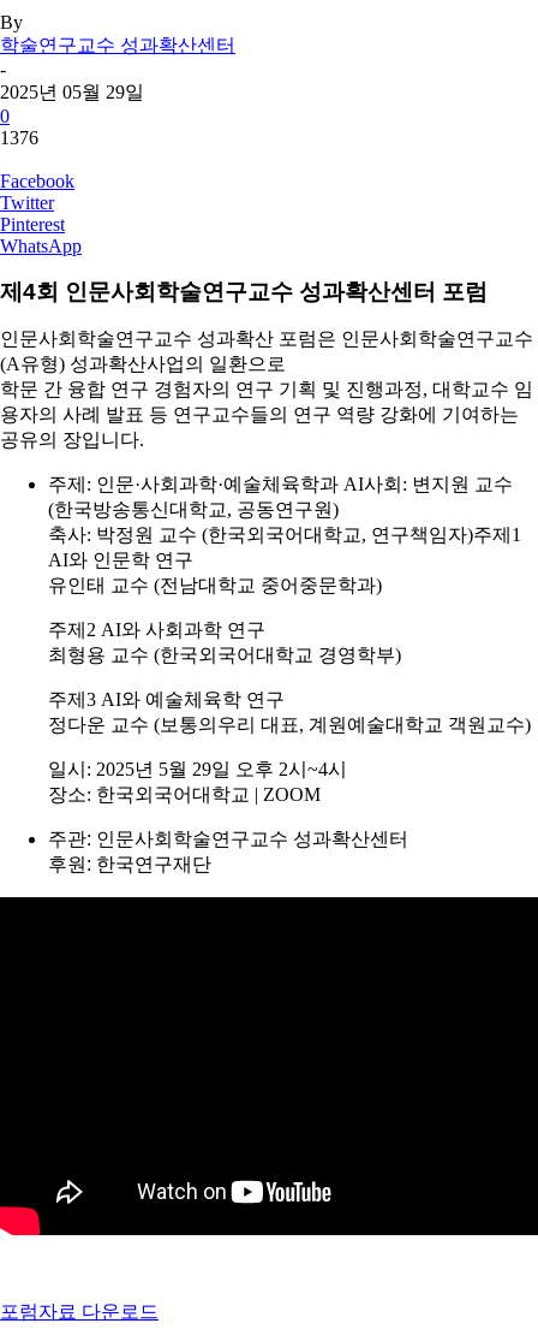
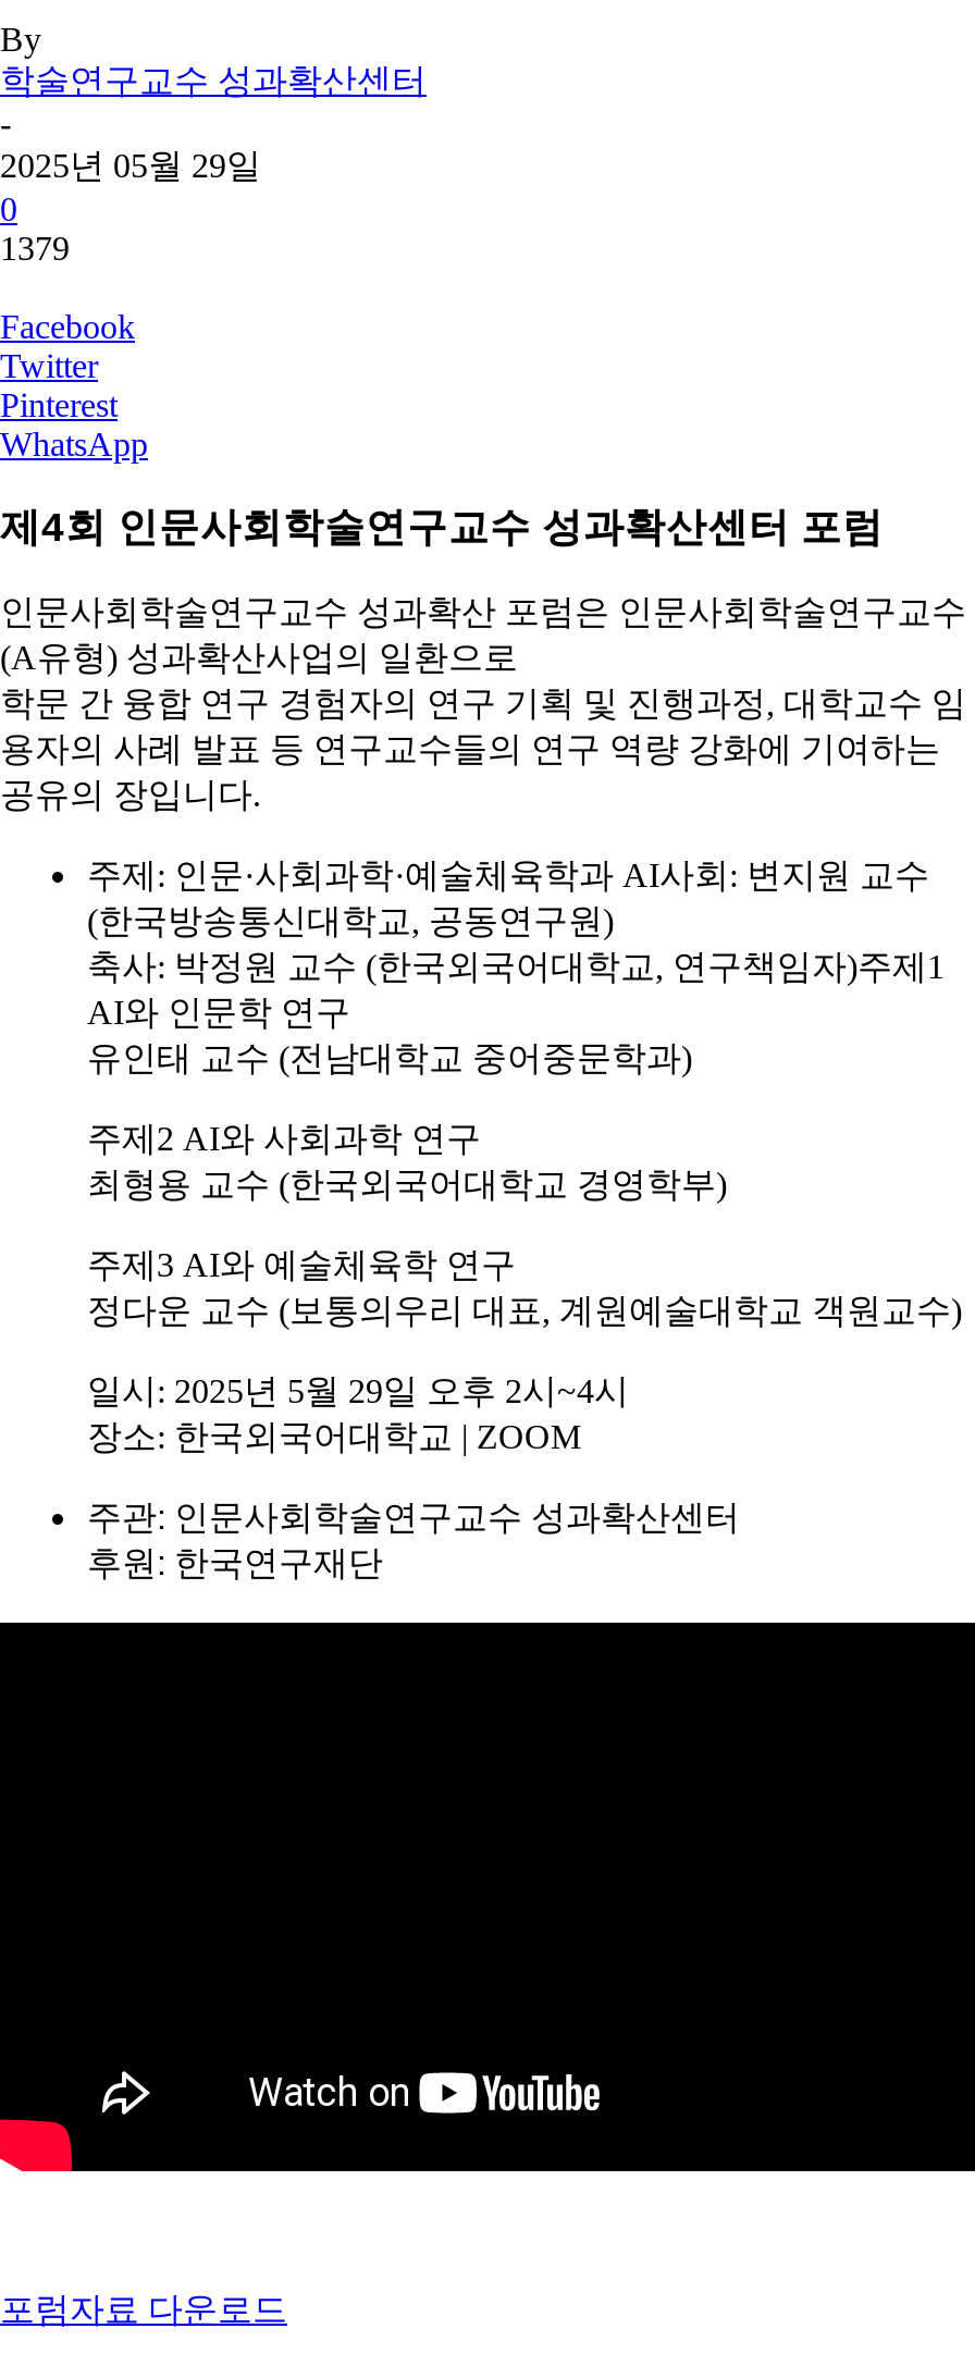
[0,127,38,148] 1376 -> [0,229,70,266] 1379

